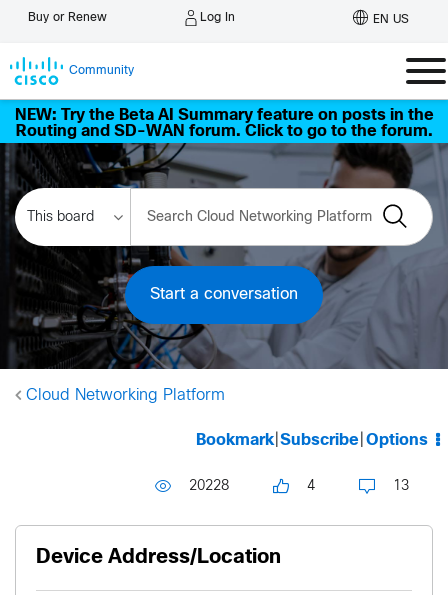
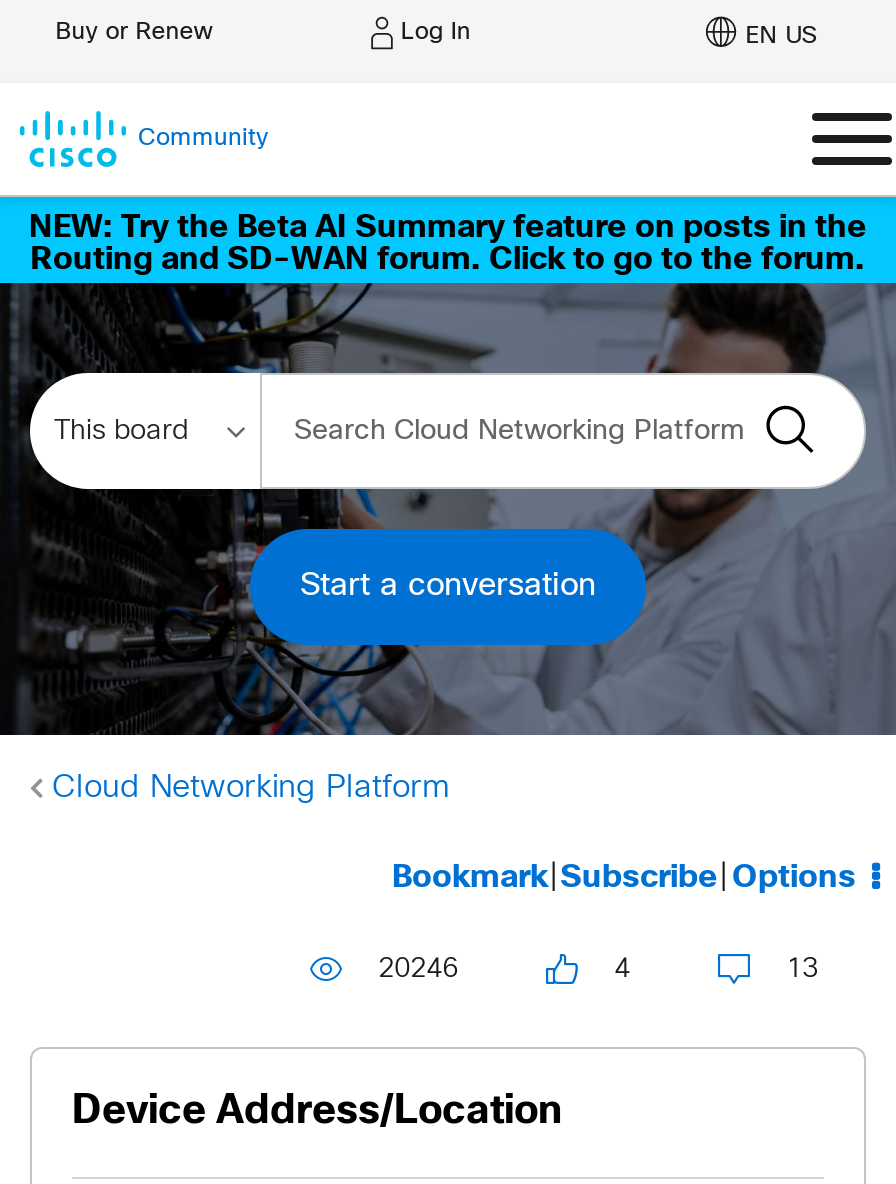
[189,480,229,493] 20228 -> [378,957,458,983] 20246

